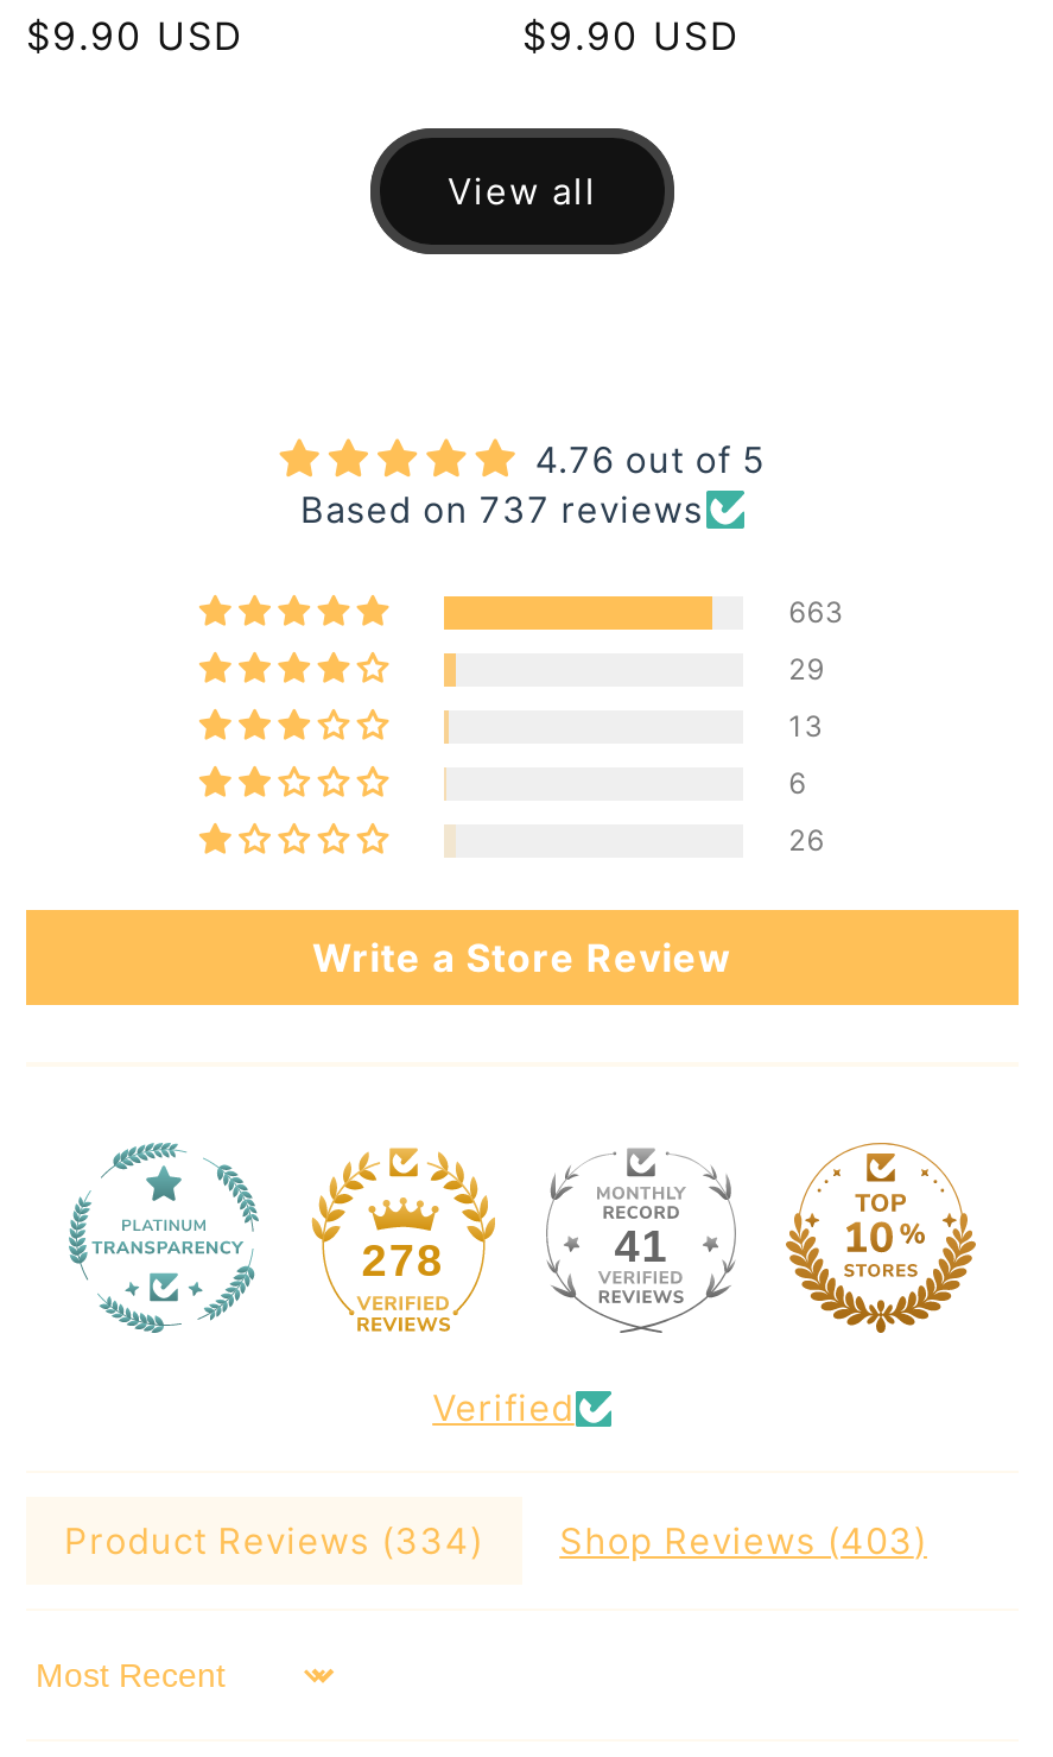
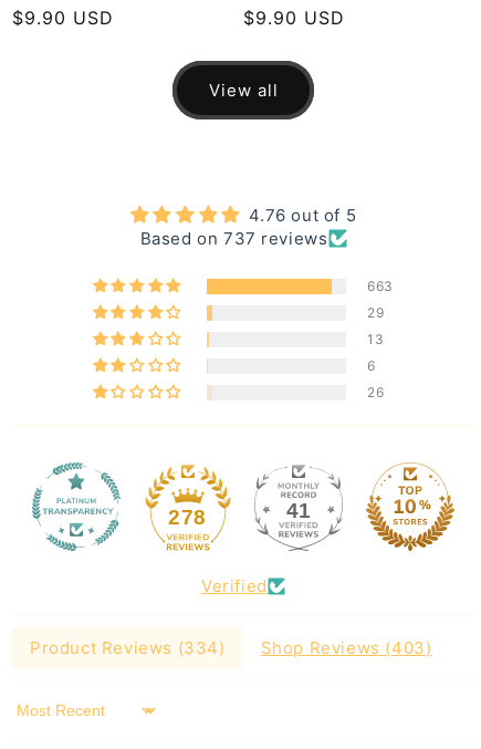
[312,934,732,981] Write a Store Review -> none

